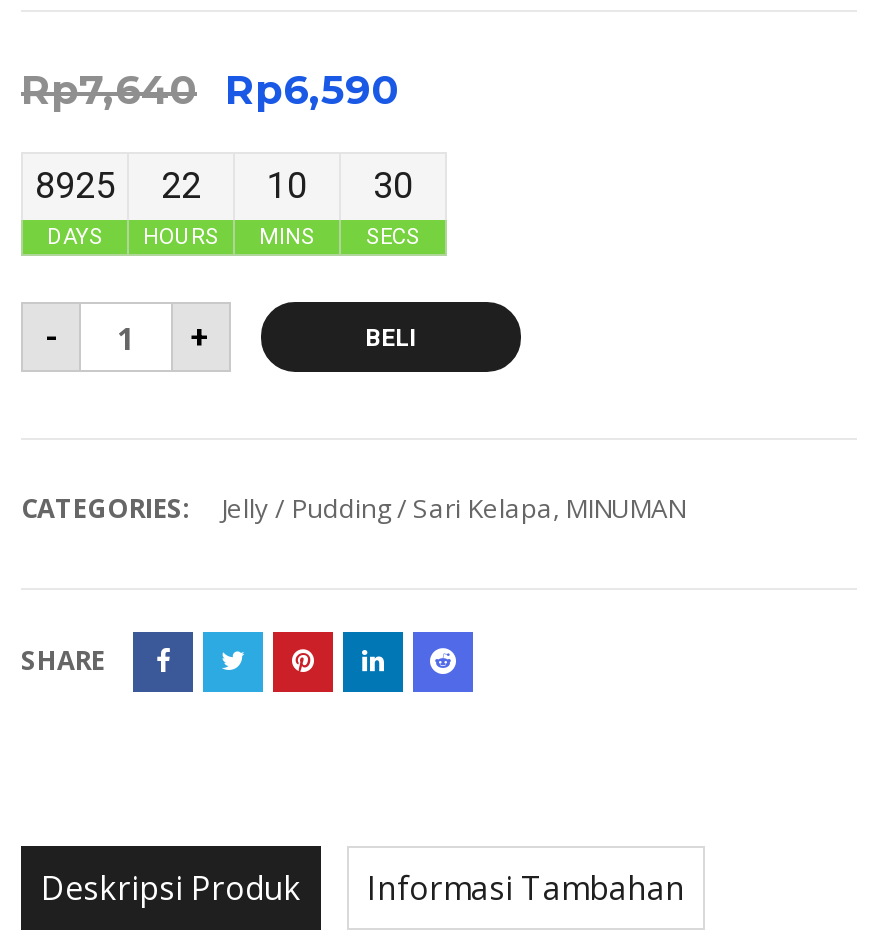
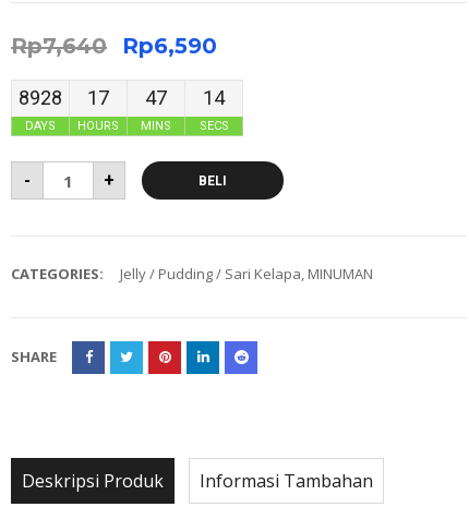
[35,164,115,206] 8925 -> [19,86,62,109] 8928
[161,164,201,206] 22 -> [87,86,109,109] 17
[267,164,307,206] 10 -> [145,86,167,109] 47
[373,164,413,206] 30 -> [203,86,225,109] 14

